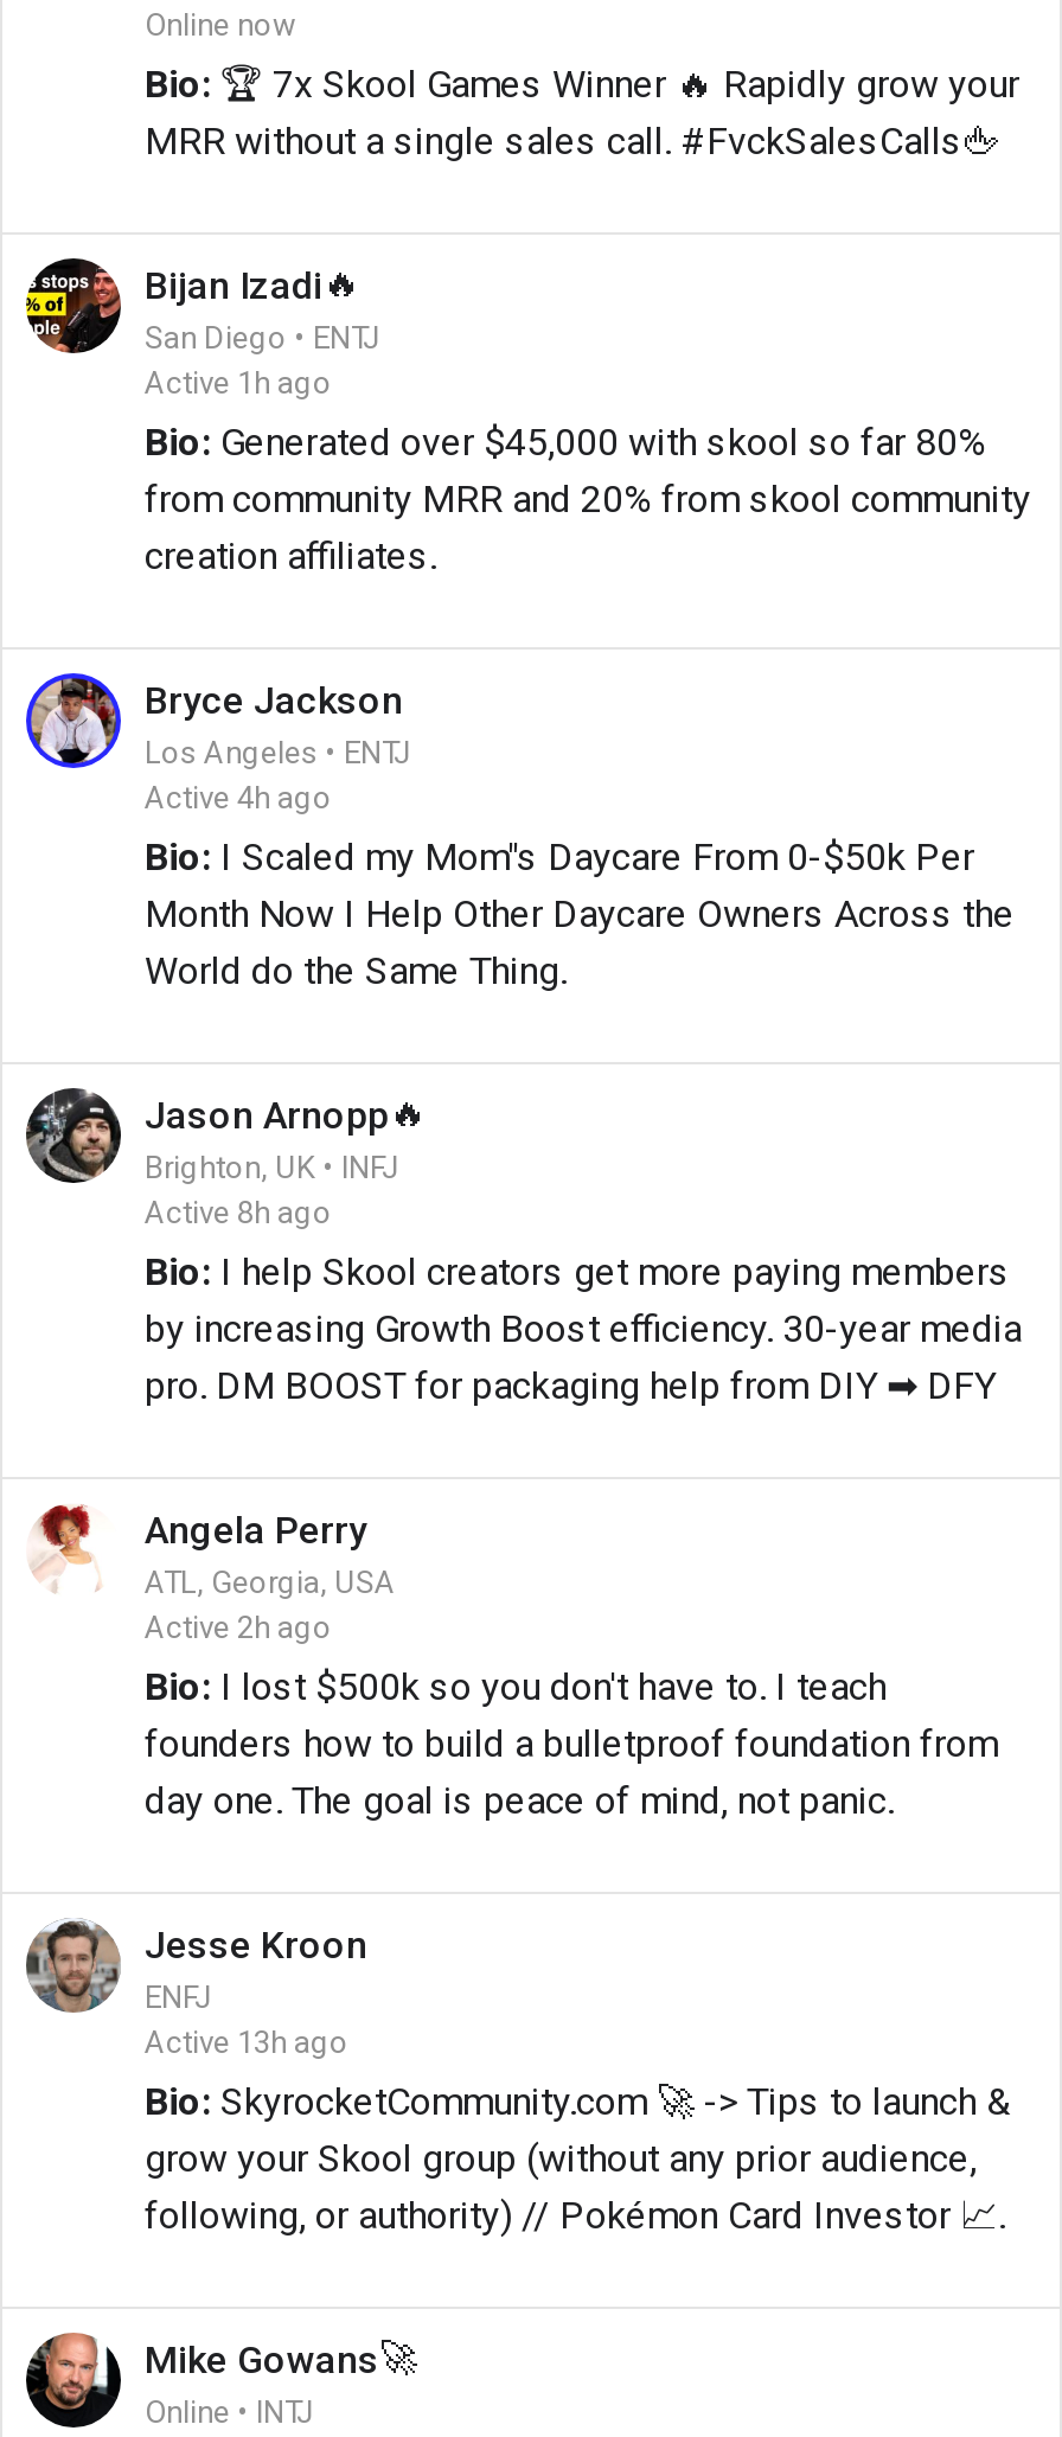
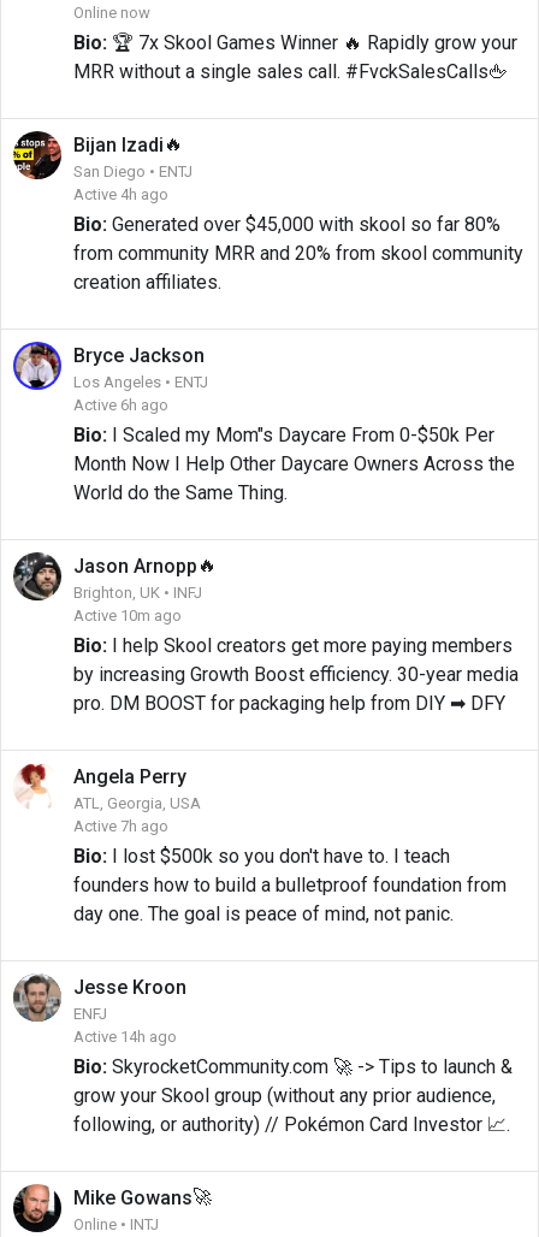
[145,365,332,401] Active 1h ago -> [73,185,168,203] Active 4h ago
[145,780,332,815] Active 4h ago -> [73,396,168,414] Active 6h ago
[145,1195,332,1230] Active 8h ago -> [73,606,182,625] Active 10m ago
[145,1610,332,1645] Active 2h ago -> [73,817,168,835] Active 7h ago
[145,2025,348,2060] Active 13h ago -> [73,1028,177,1046] Active 14h ago

